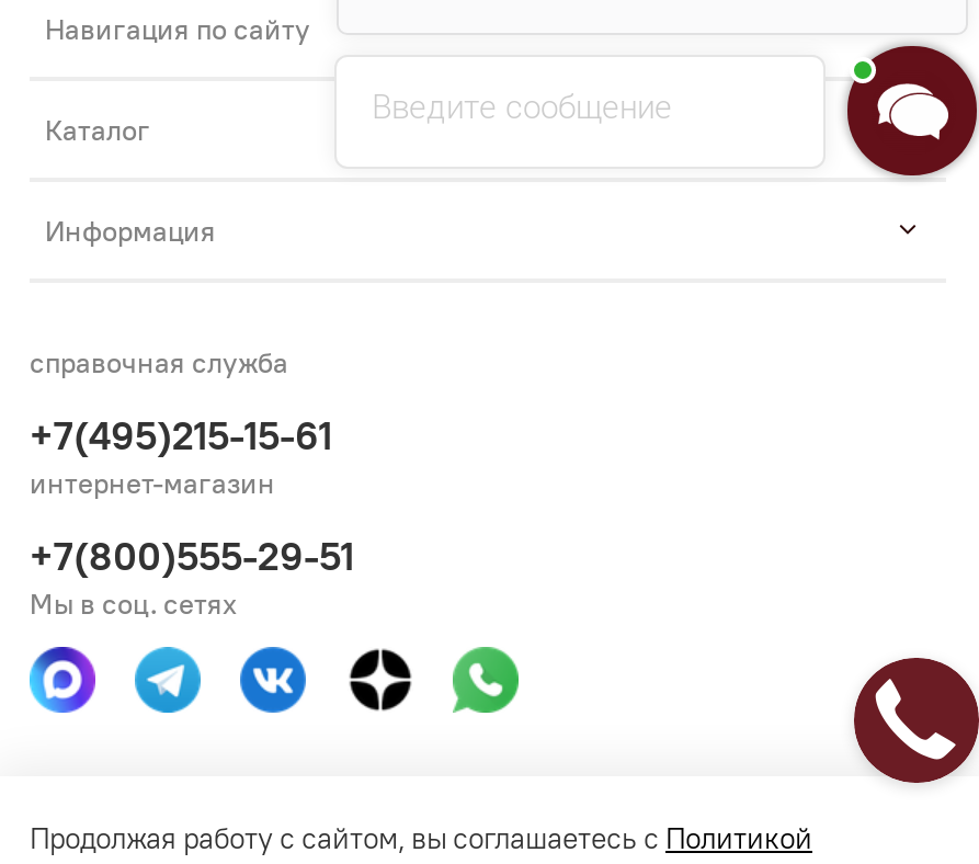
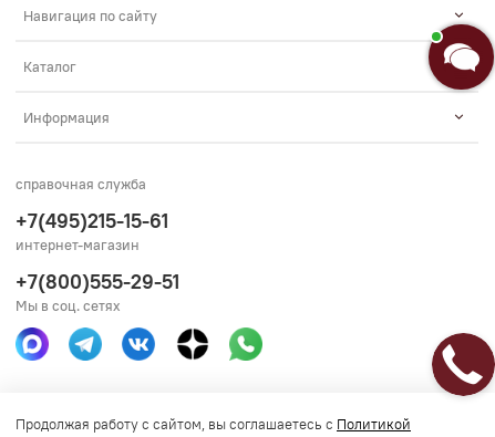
[372,84,672,128] Введите сообщение -> none

